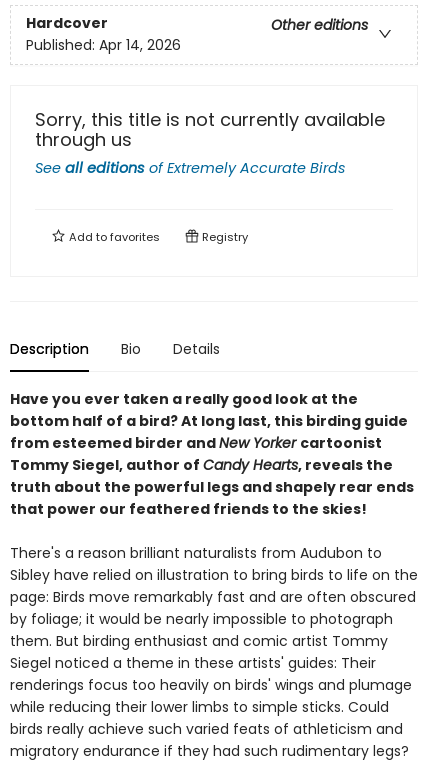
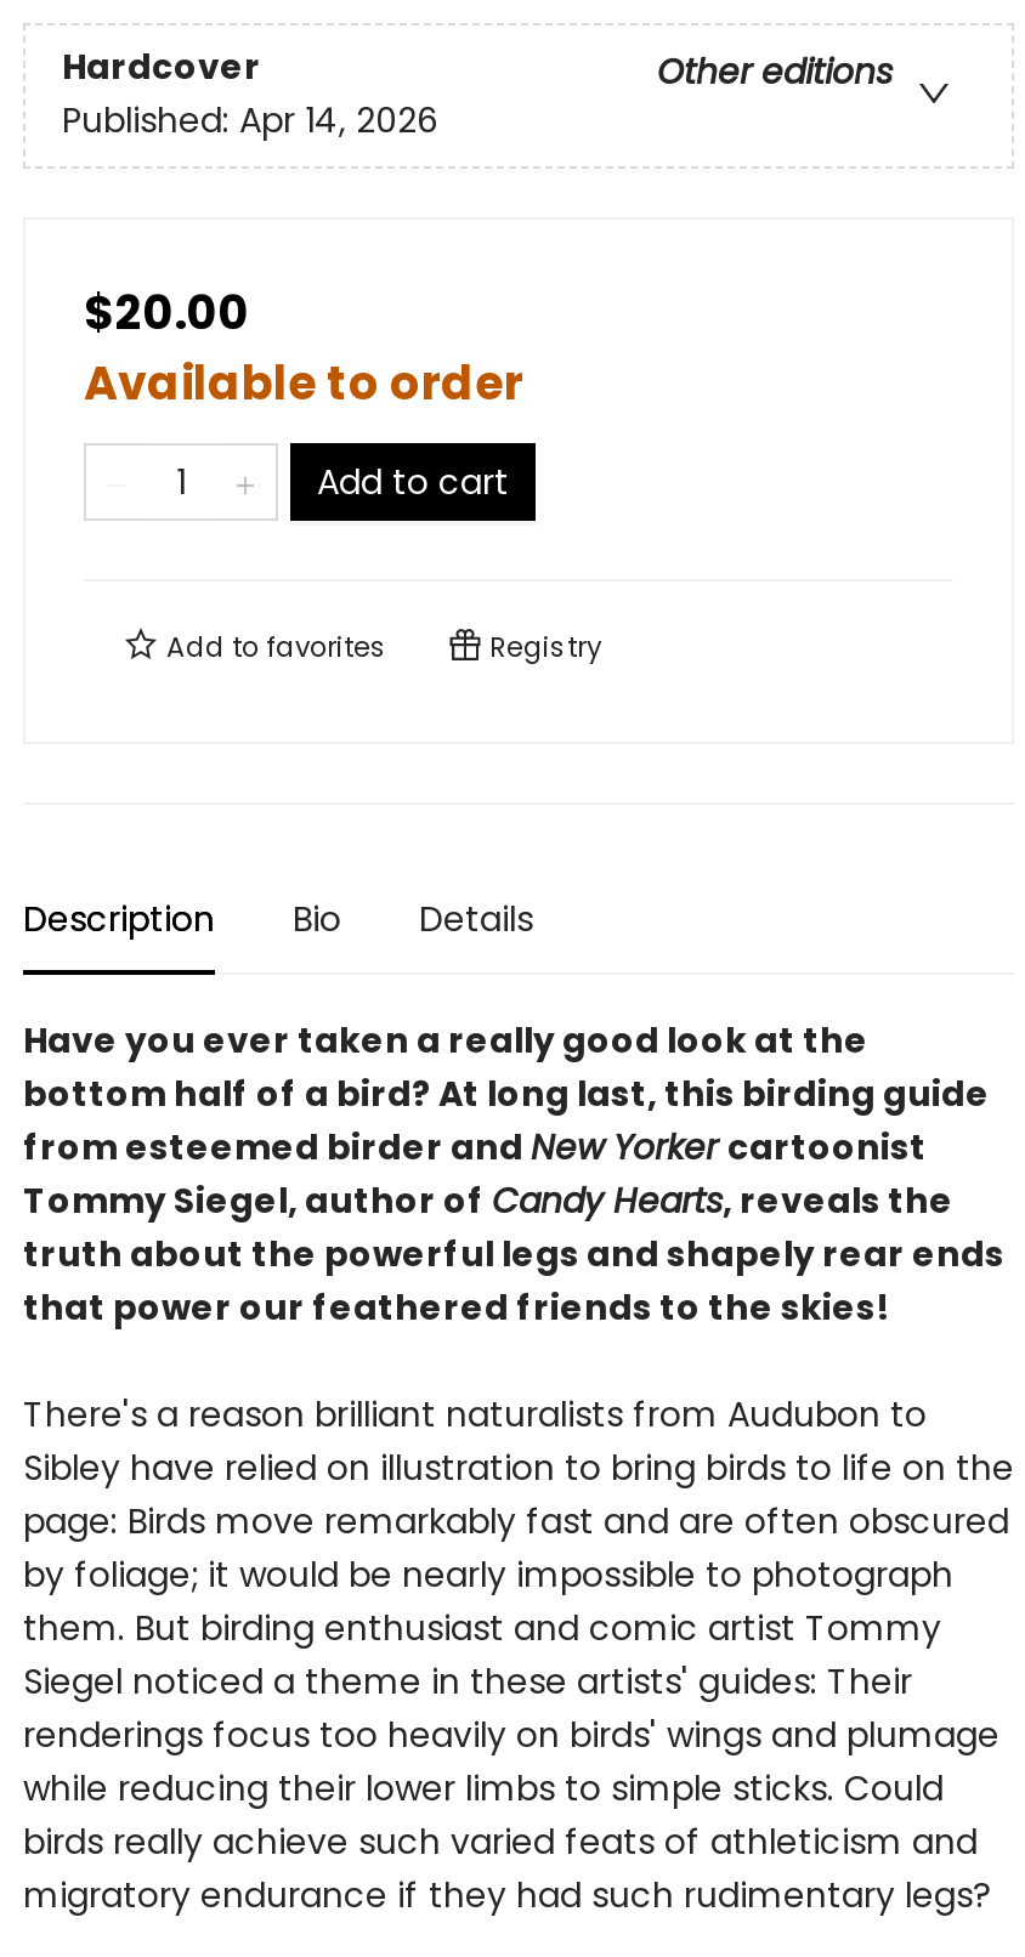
[35,107,385,178] Sorry, this title is not currently available | through us | See all editions of Extremely Accurate Birds -> [84,280,523,506] $20.00 | Available to order | Add to cart

